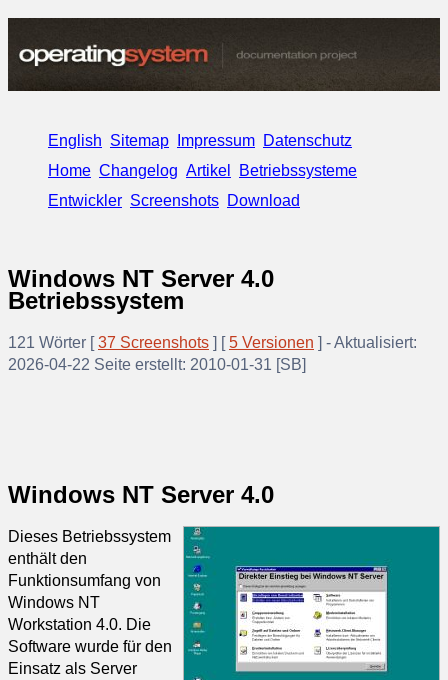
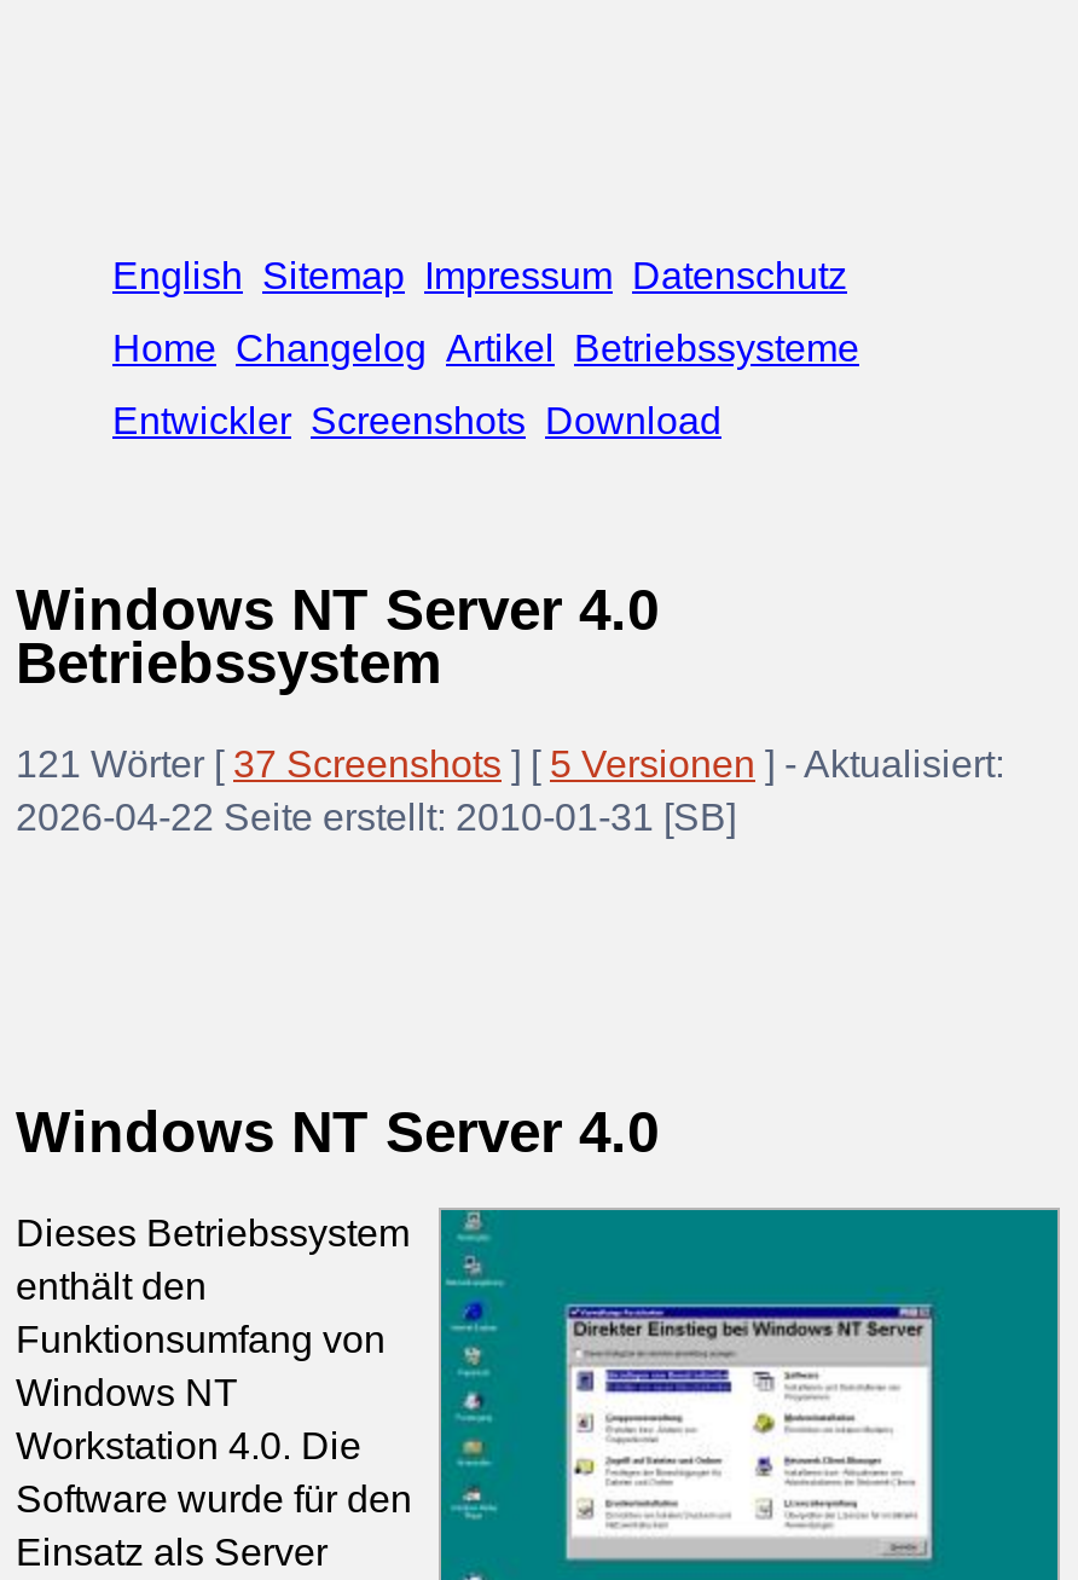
[7,17,441,92] [image] -> none

